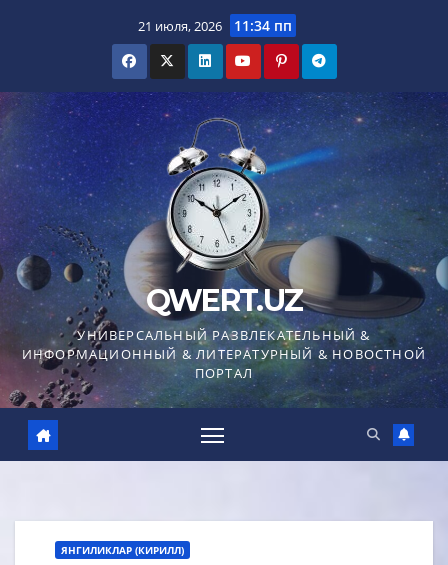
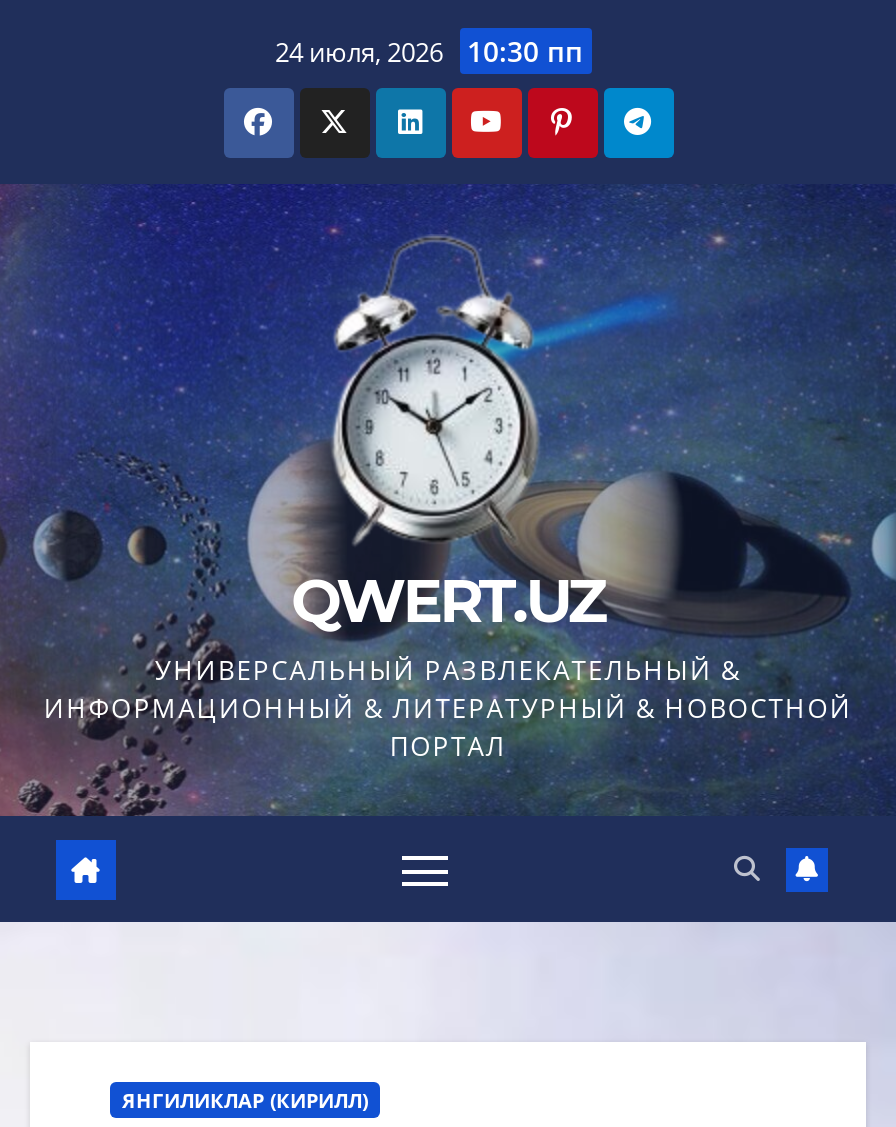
[137,16,291,35] 21 июля, 2026 11:34 пп -> [275,32,583,70] 24 июля, 2026 10:30 пп

